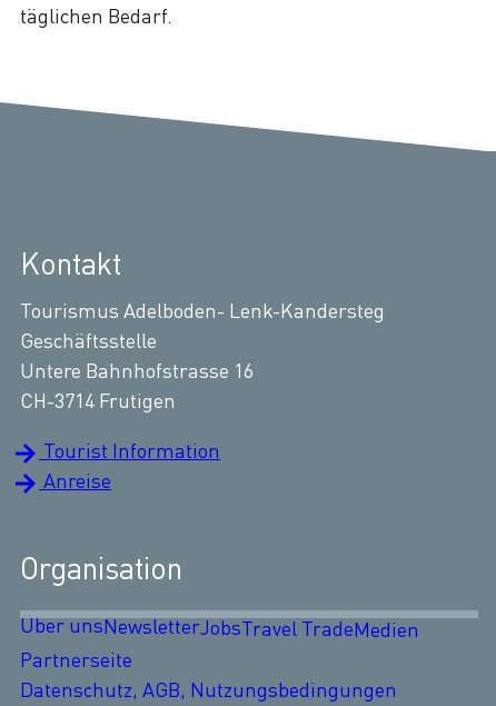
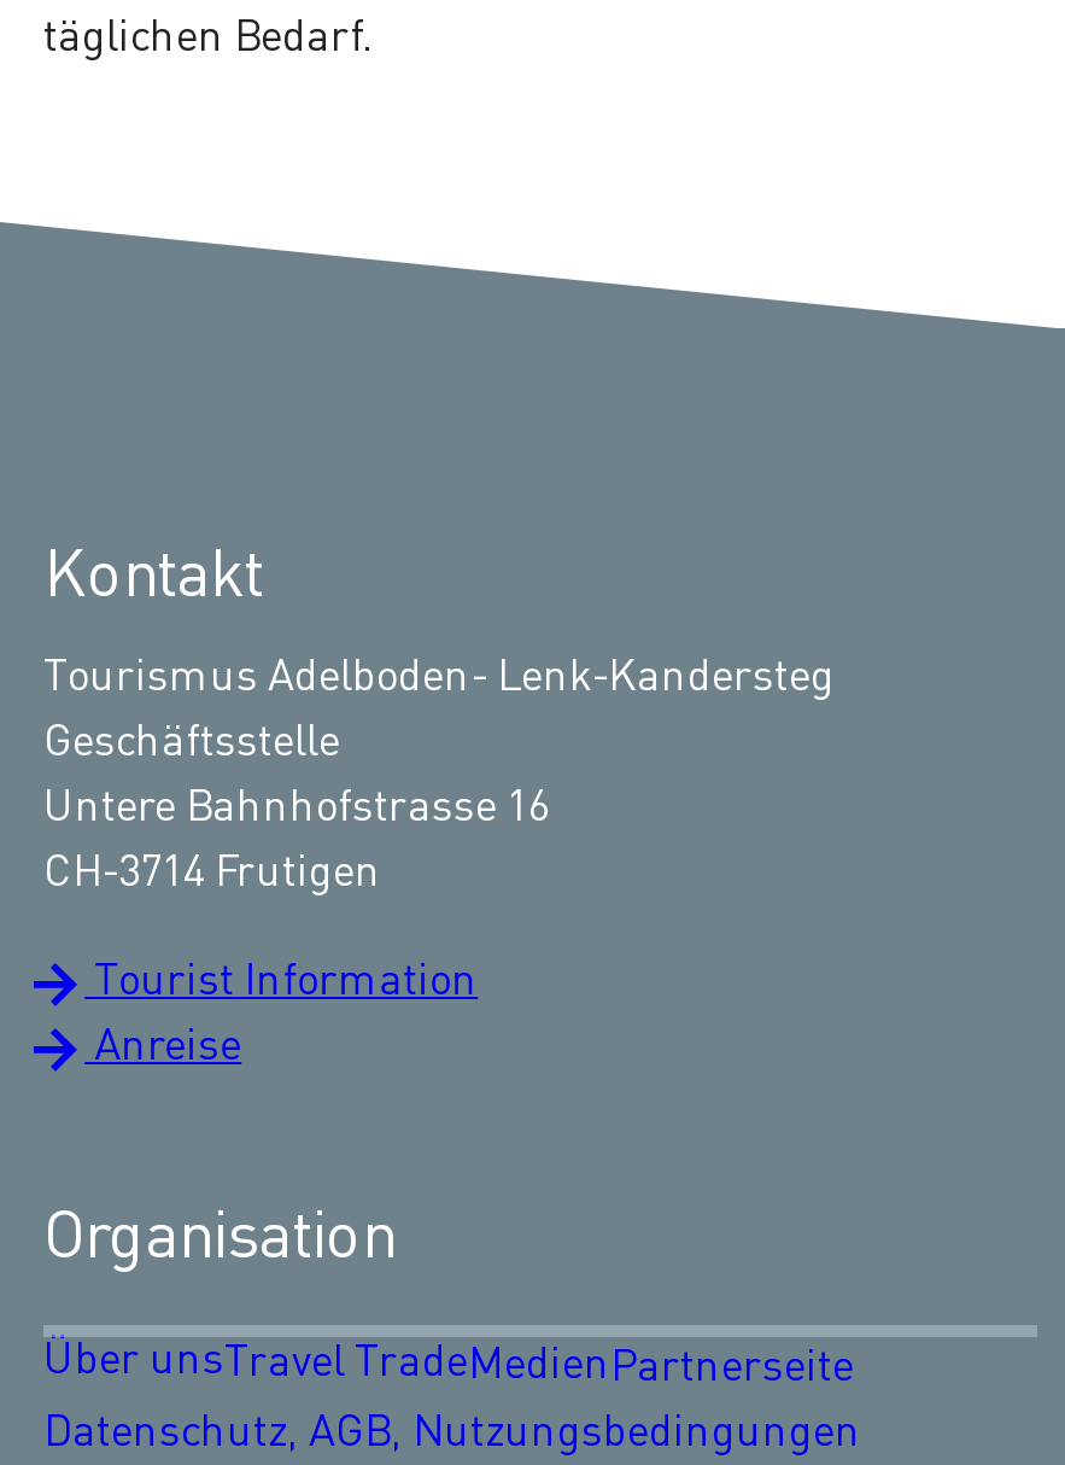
[20,613,419,672] Über unsNewsletterJobsTravel TradeMedien | Partnerseite -> [43,1331,854,1391] Über unsTravel TradeMedien Partnerseite

